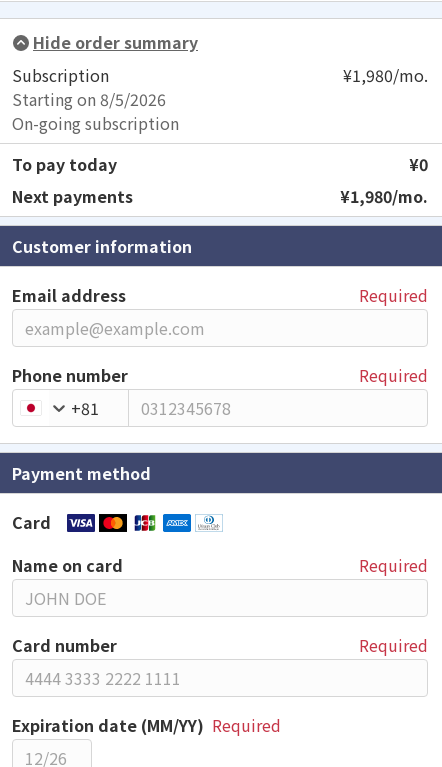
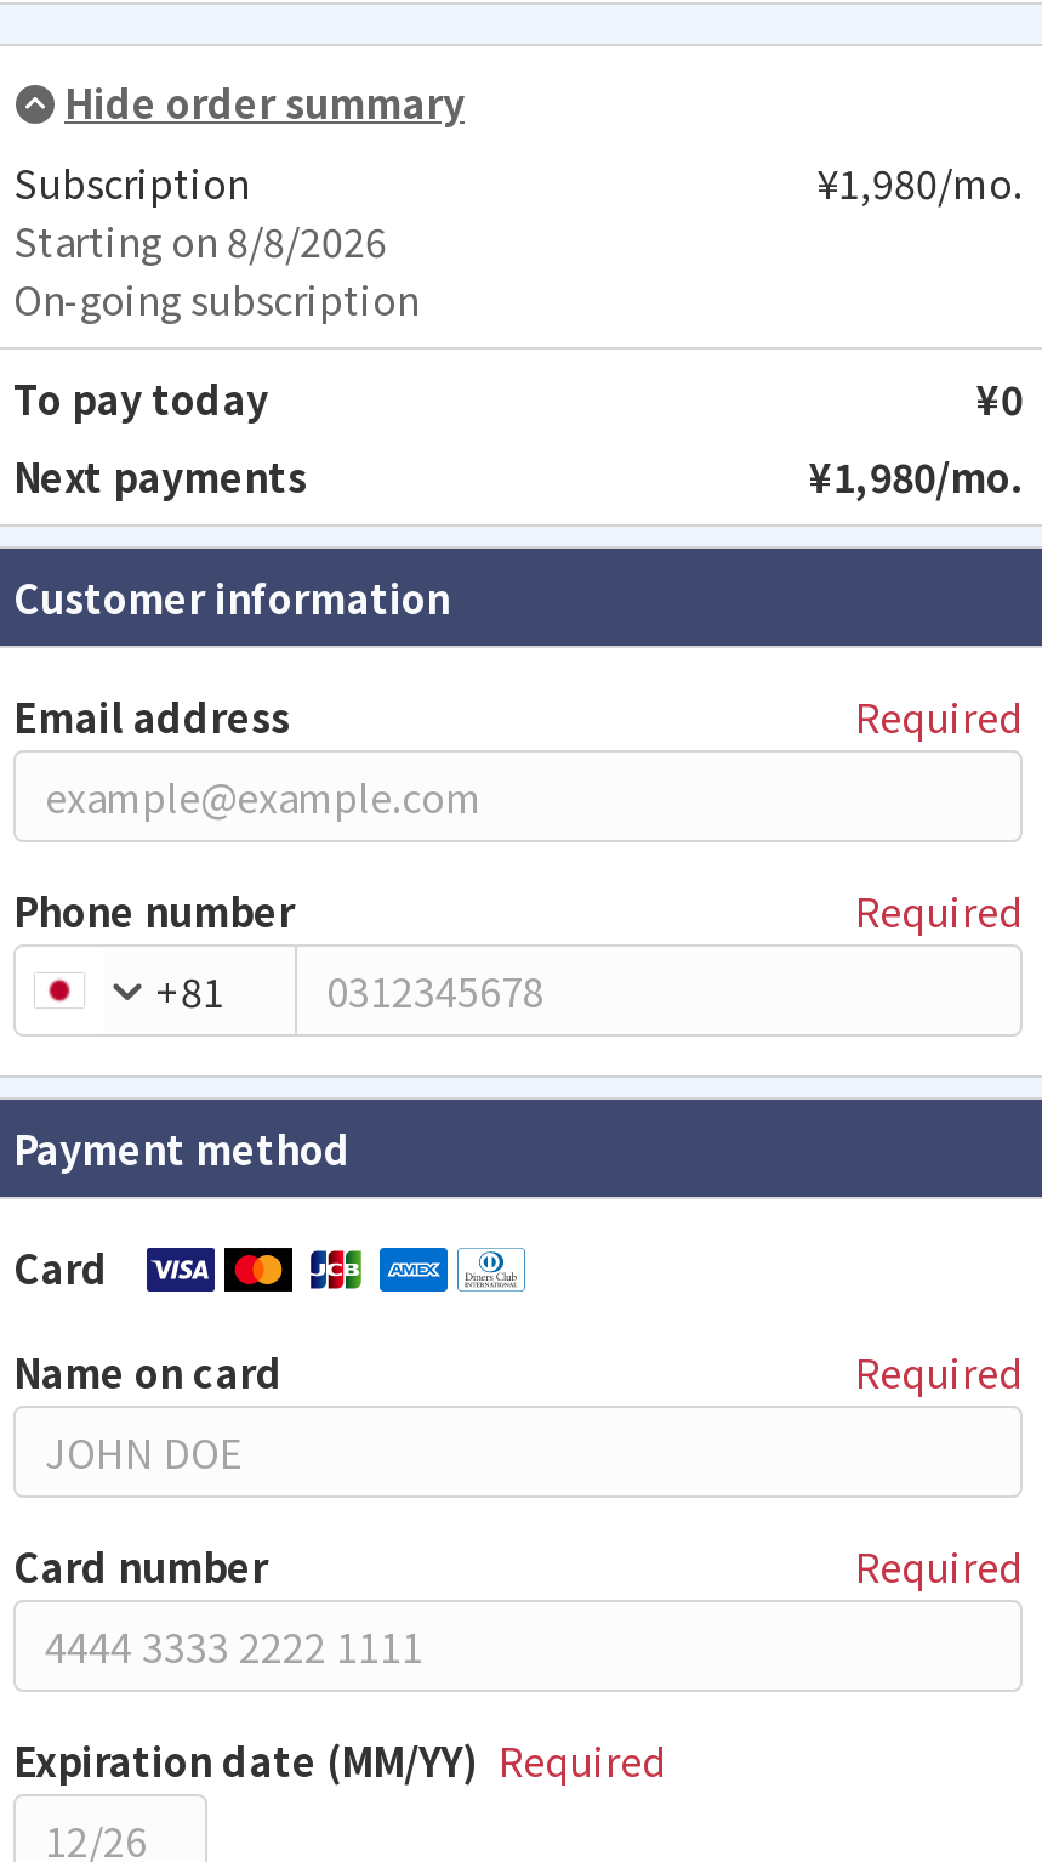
[12,87,166,111] Starting on 8/5/2026 -> [13,211,387,269] Starting on 8/8/2026

